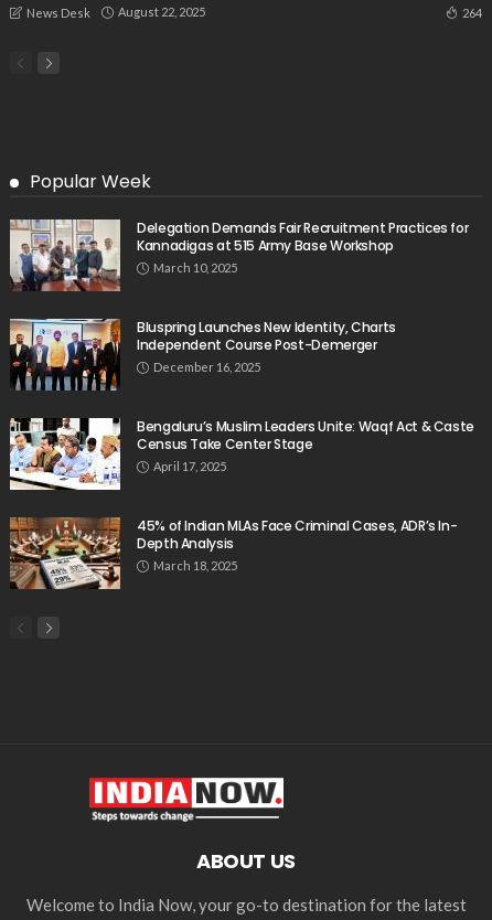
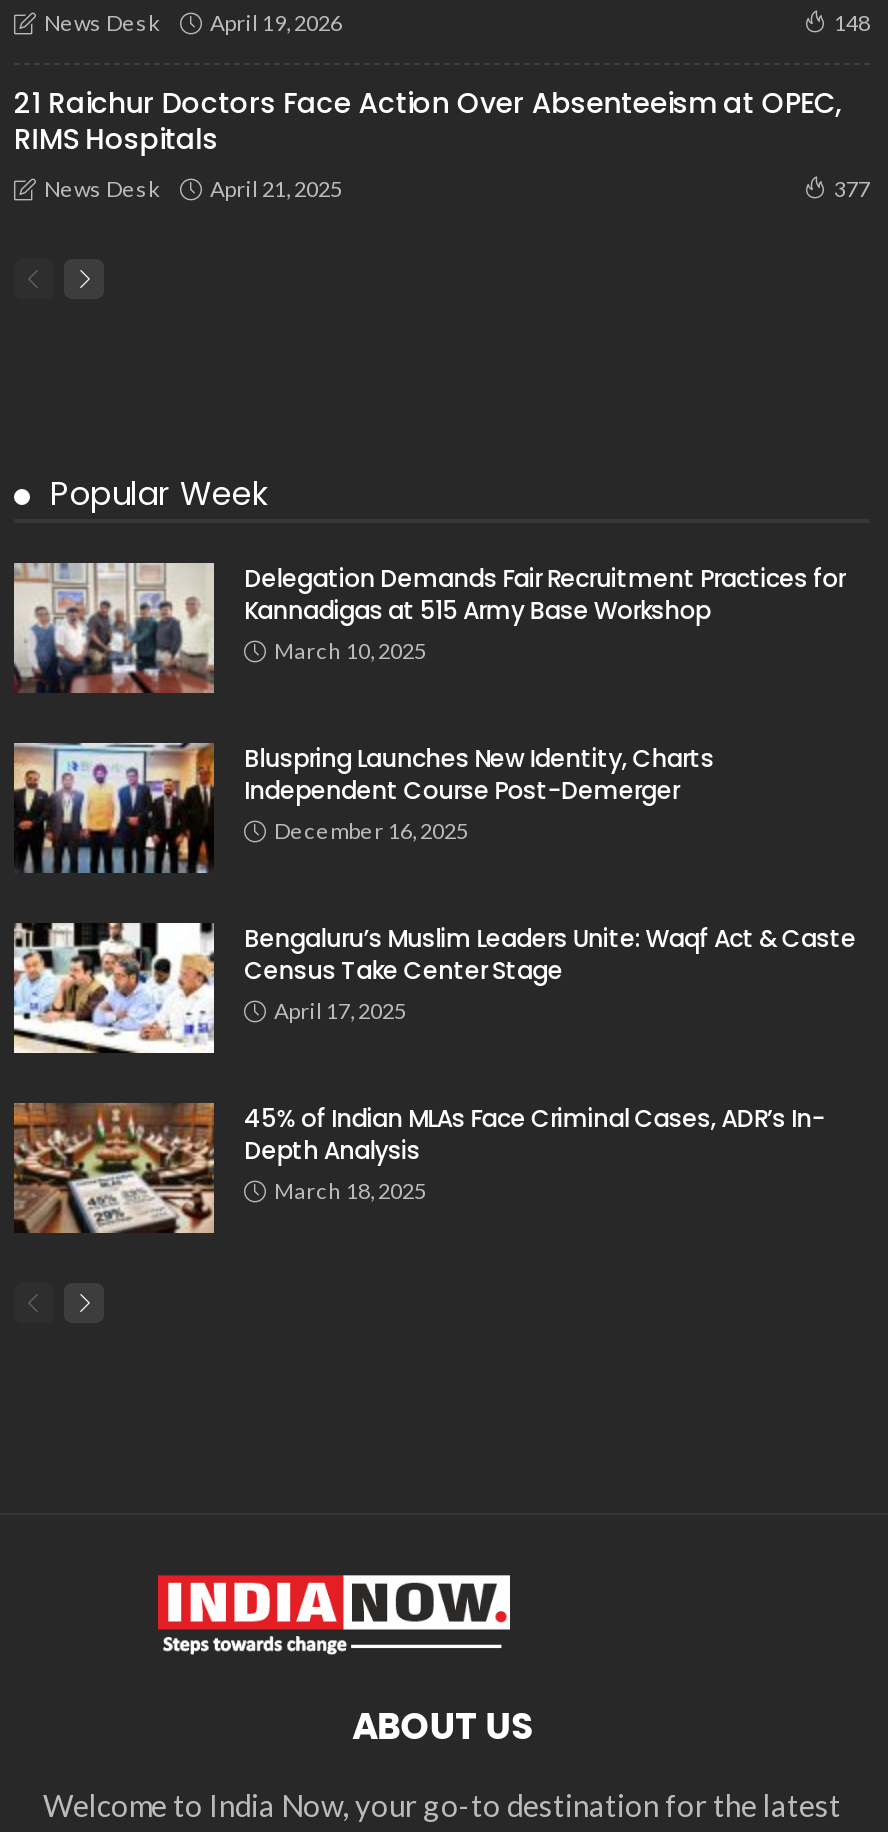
[118,5,482,19] August 22, 2025 | 264 -> [14,8,870,202] April 19, 2026 | 148 | 21 Raichur Doctors Face Action Over Absenteeism at OPEC, | RIMS Hospitals | News Desk | April 21, 2025 | 377

